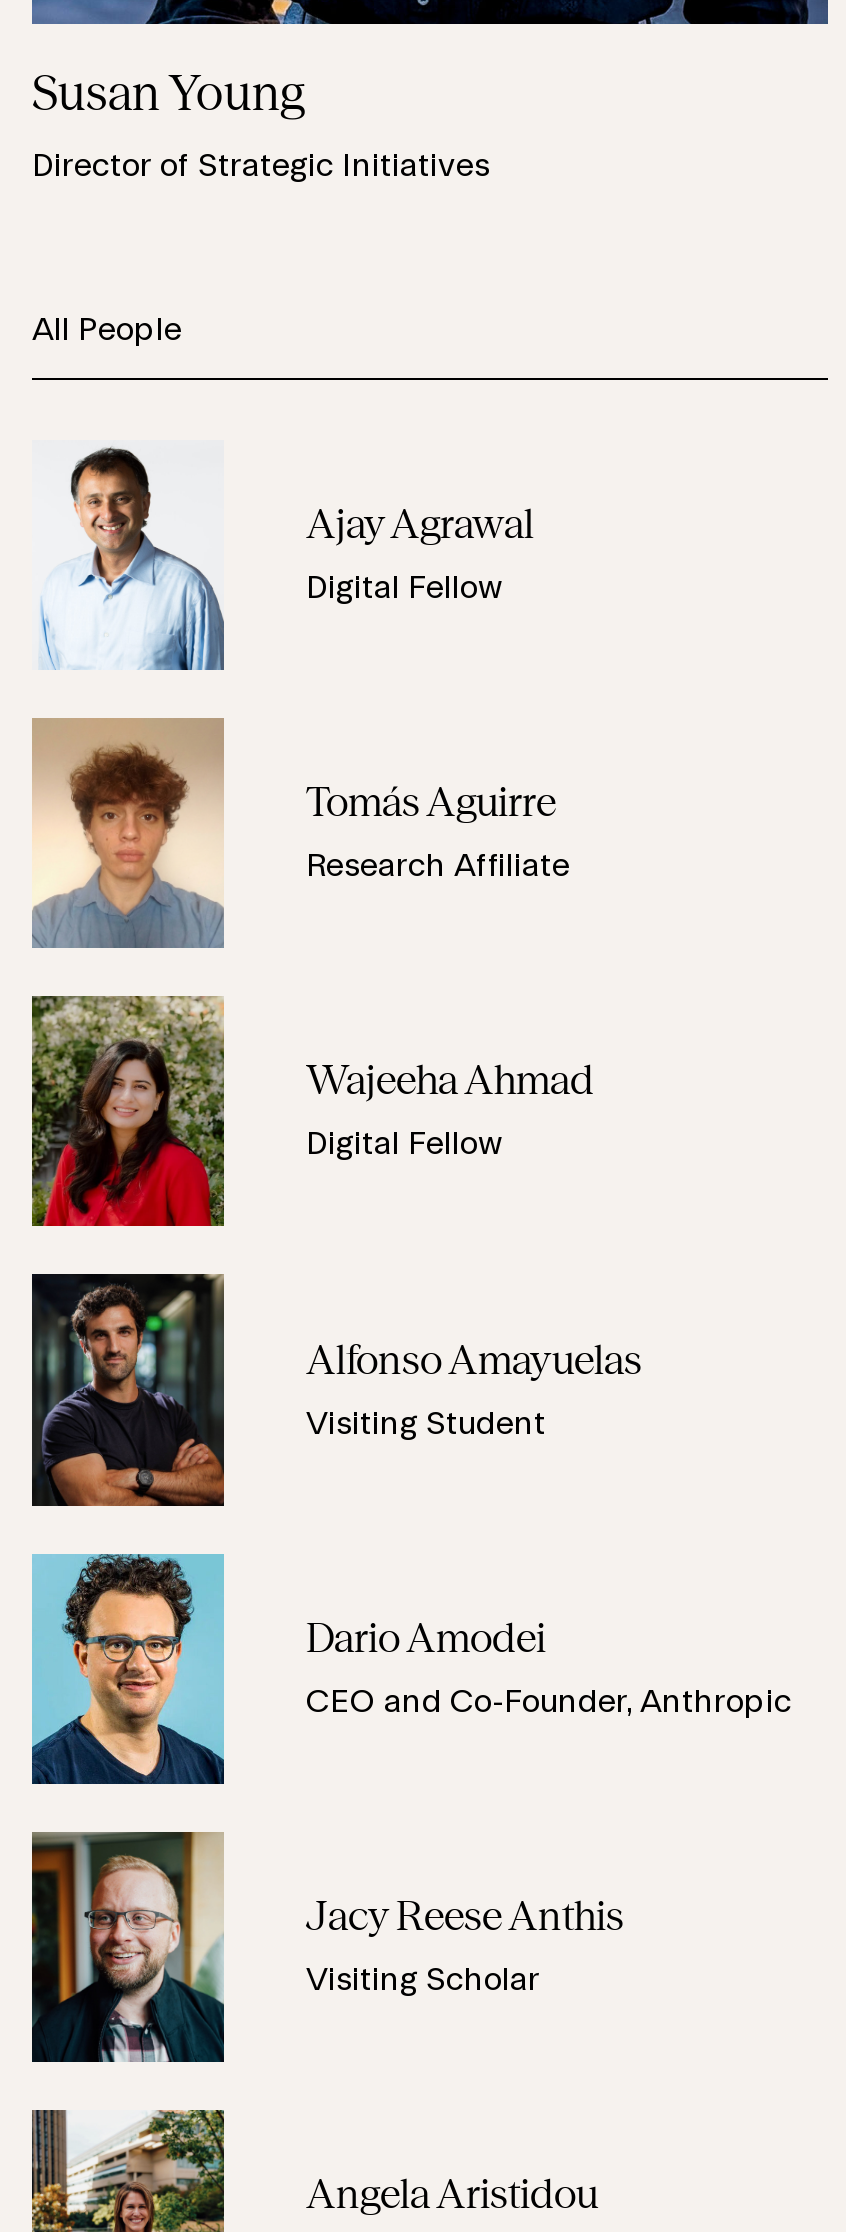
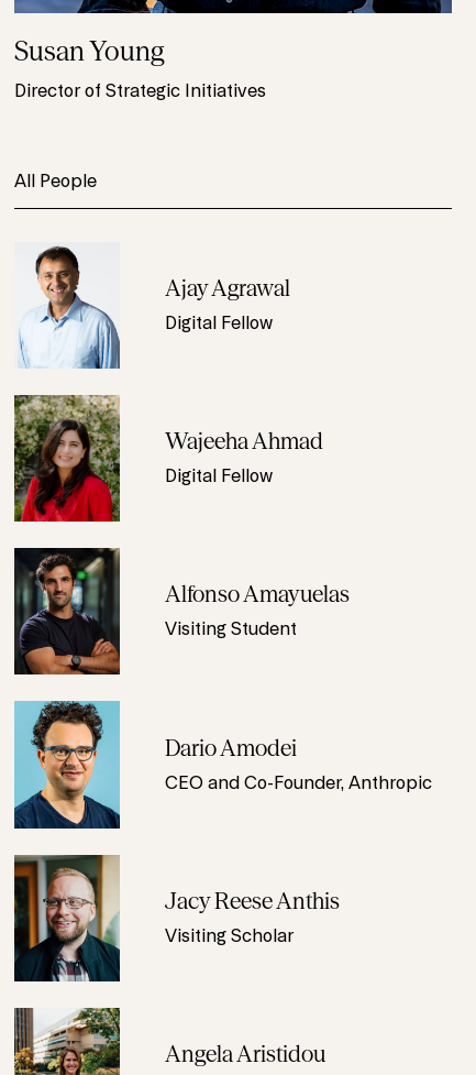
[32,718,224,950] [image] -> none
[306,776,570,882] Tomás Aguirre | Research Affiliate -> none

